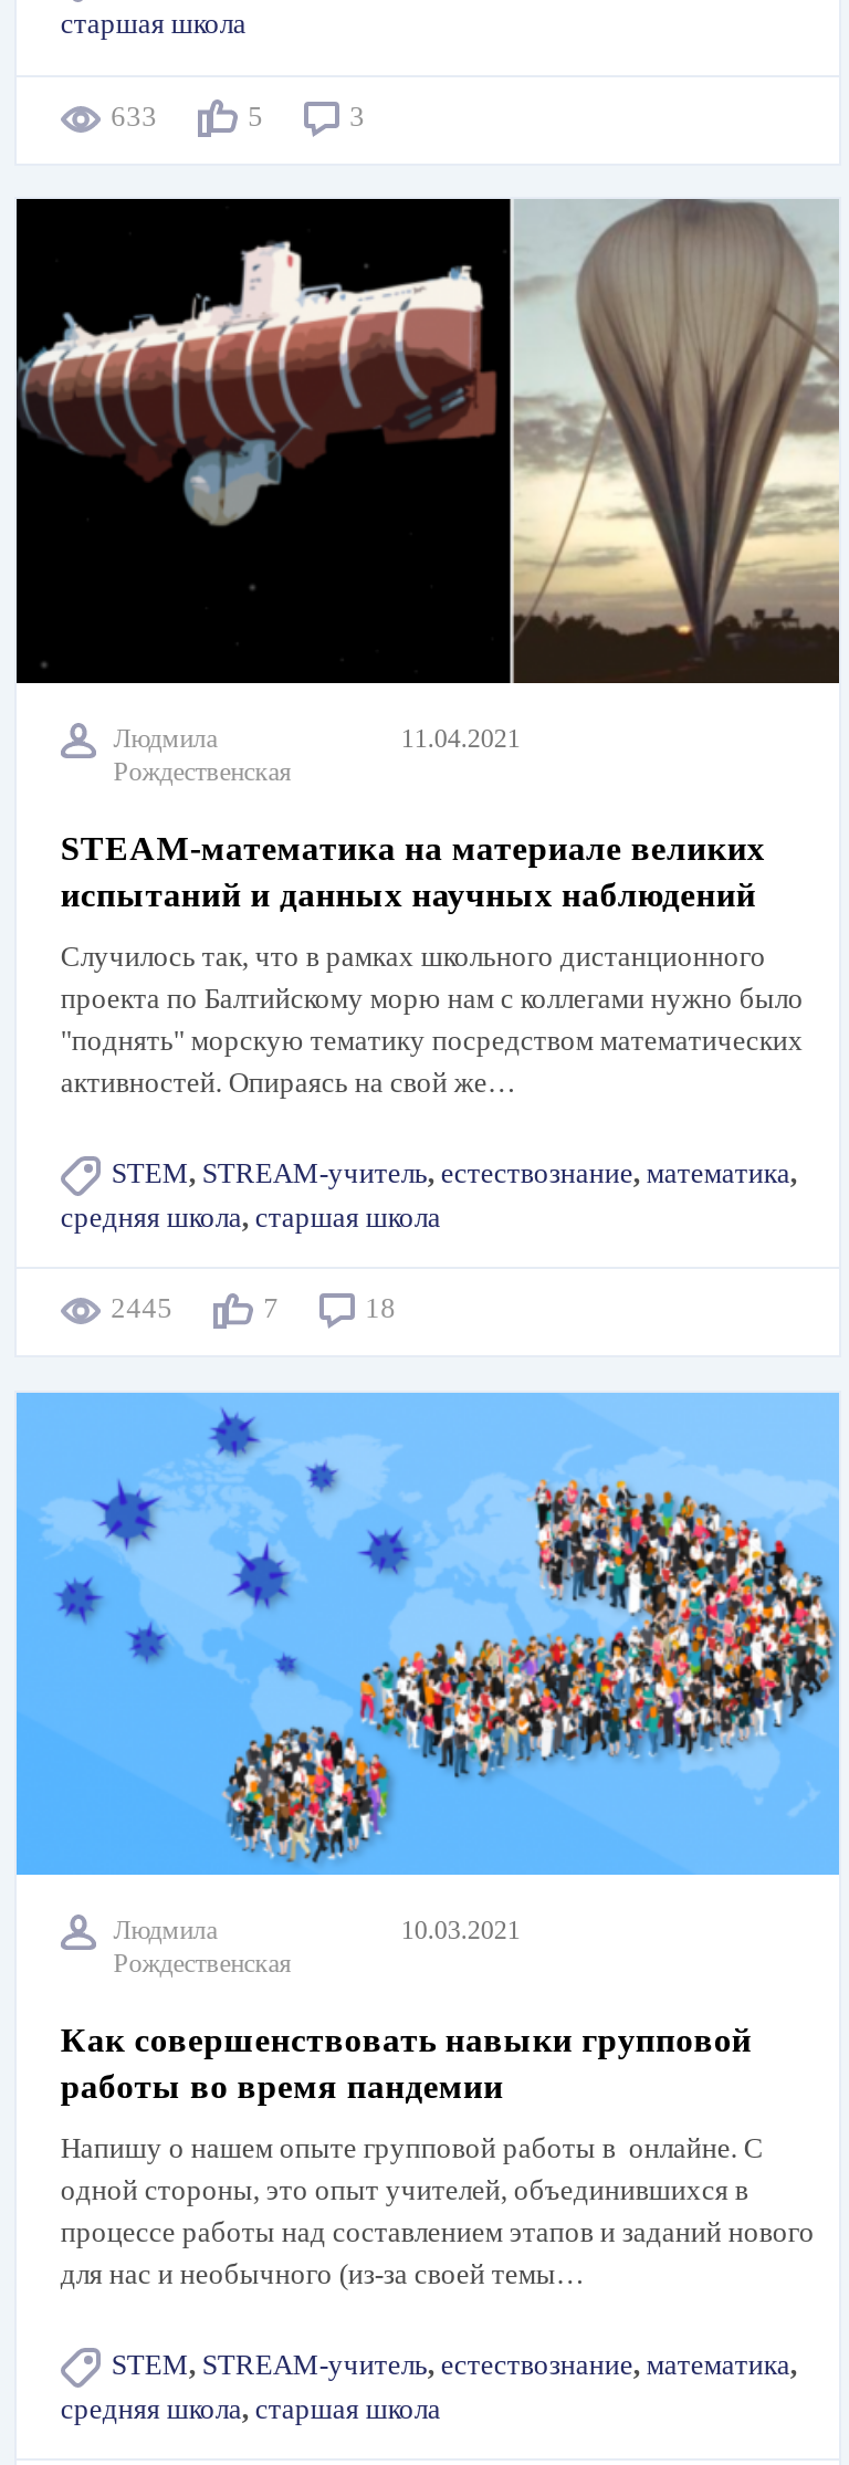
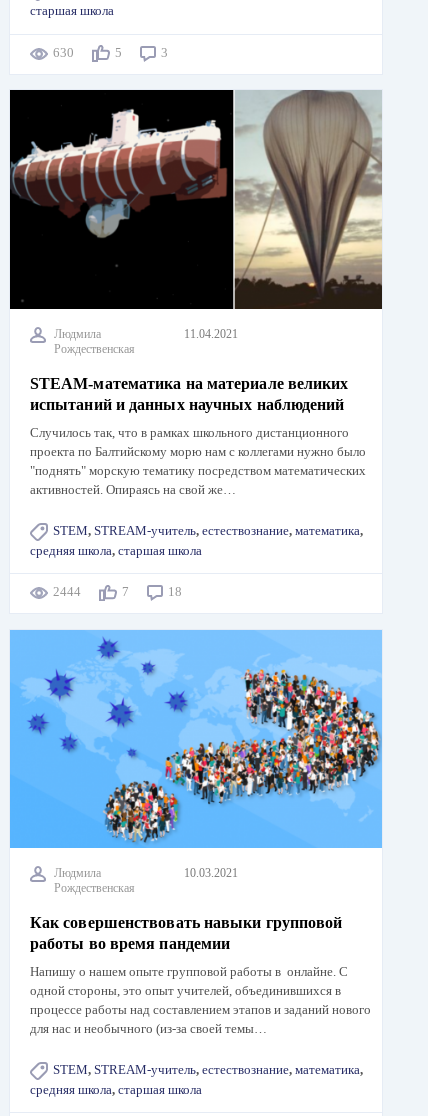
[104,99,365,132] 633 5 3 -> [50,45,168,60] 630 5 3
[104,1291,396,1324] 2445 7 18 -> [50,584,182,599] 2444 7 18

